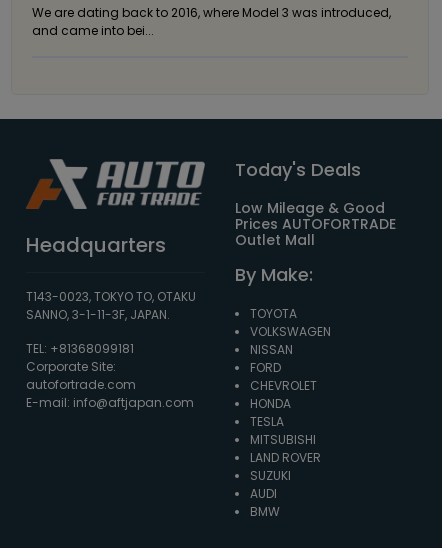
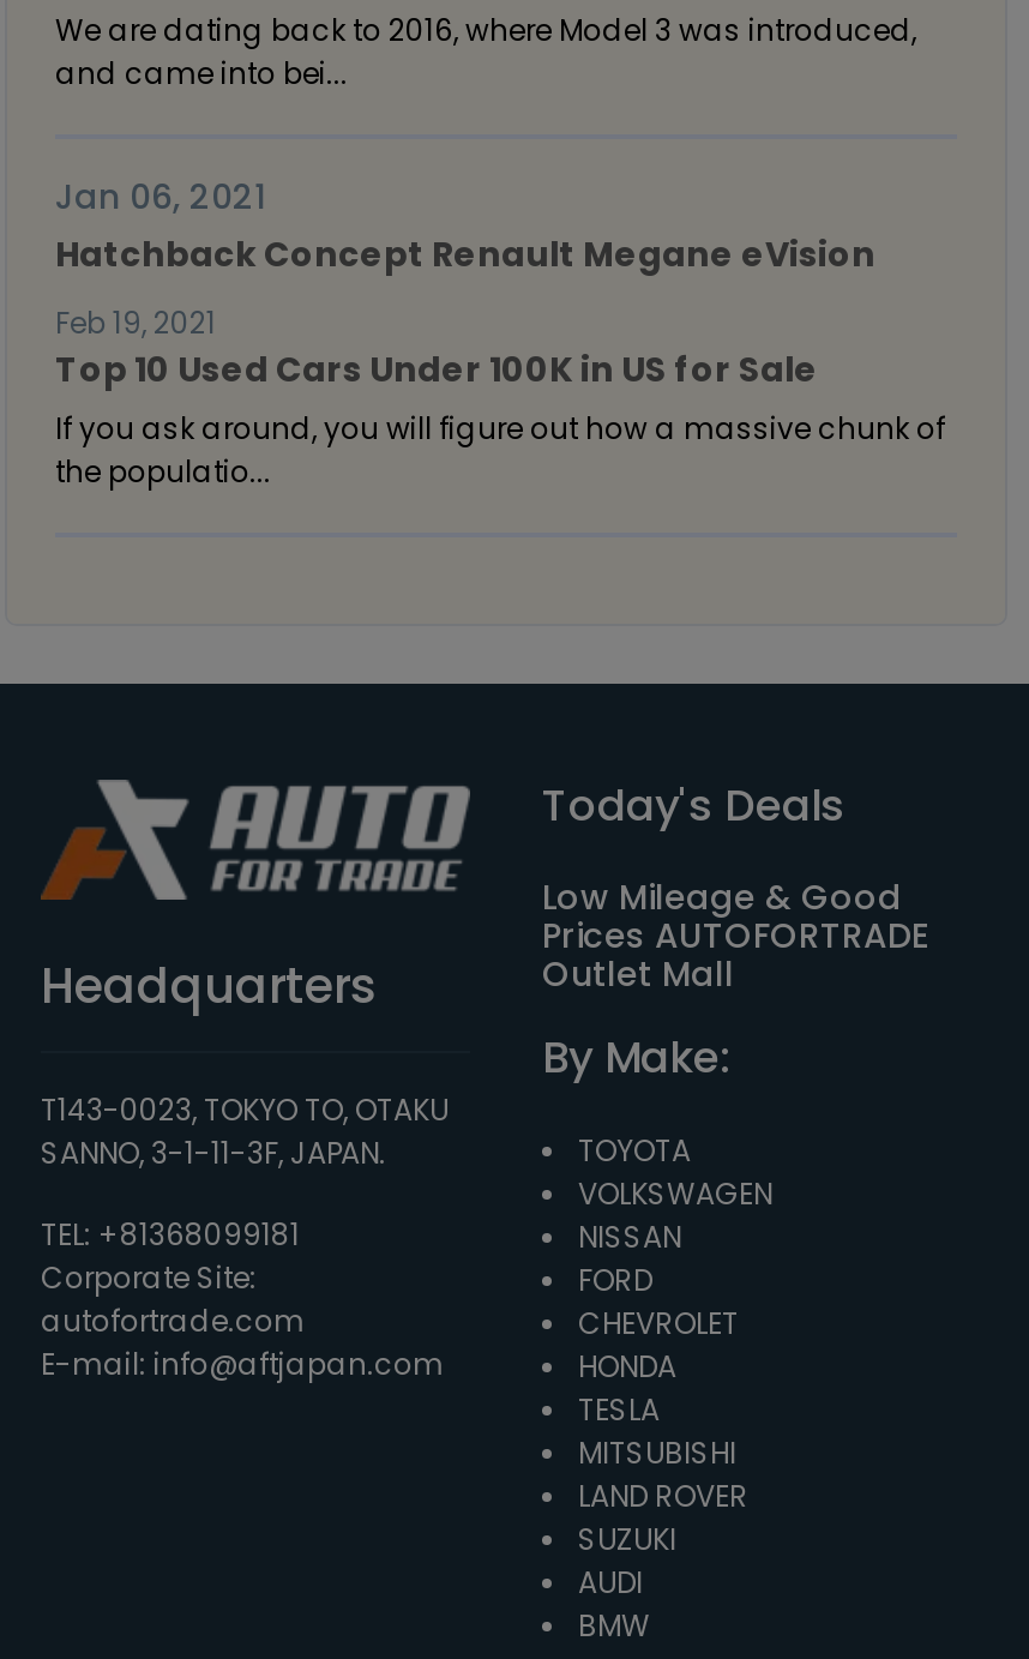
none -> [55,172,945,492] Jan 06, 2021 | Hatchback Concept Renault Megane eVision | Feb 19, 2021 | Top 10 Used Cars Under 100K in US for Sale | If you ask around, you will figure out how a massive chunk of | the populatio...

